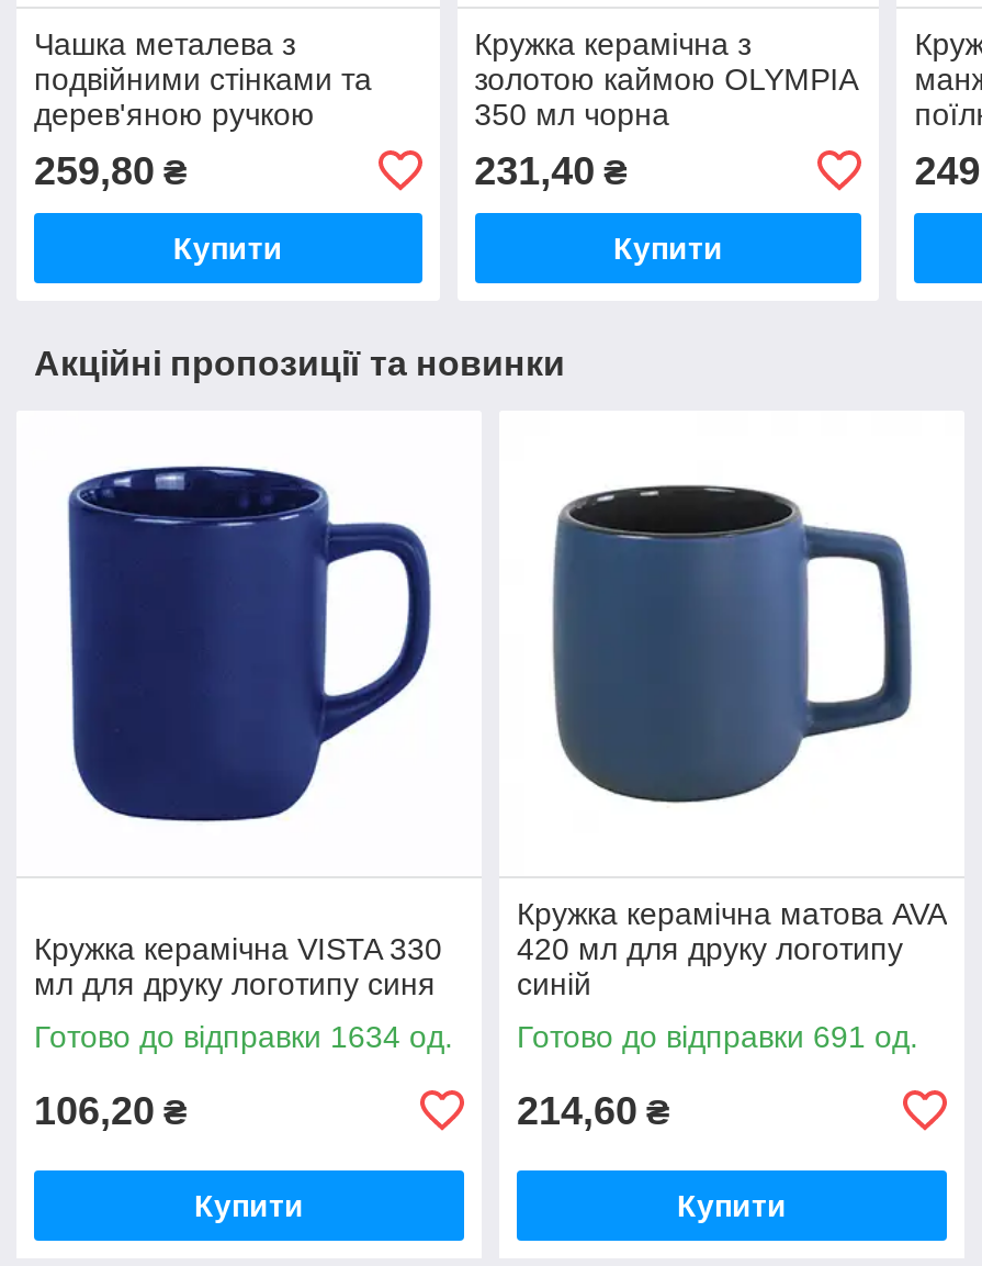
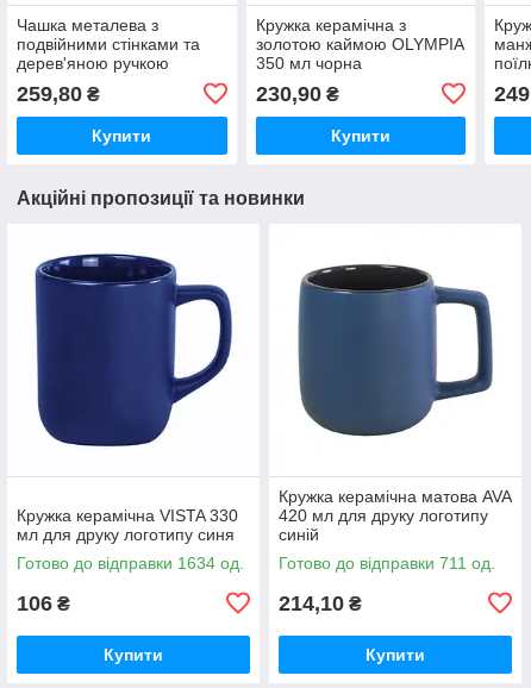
[474,149,628,193] 231,40 ₴ -> [255,82,339,106] 230,90 ₴
[517,1019,918,1054] Готово до відправки 691 од. -> [279,553,495,572] Готово до відправки 711 од.
[34,1089,188,1133] 106,20 ₴ -> [17,591,70,615] 106 ₴
[517,1089,670,1133] 214,60 ₴ -> [279,591,362,615] 214,10 ₴

